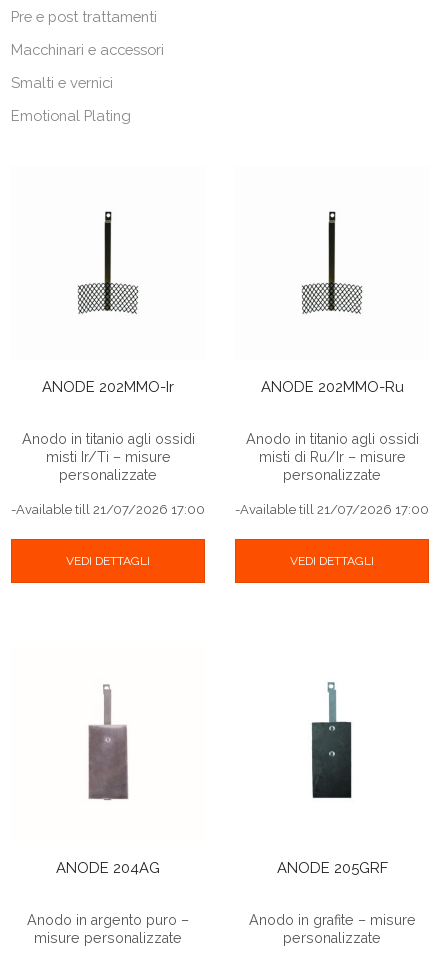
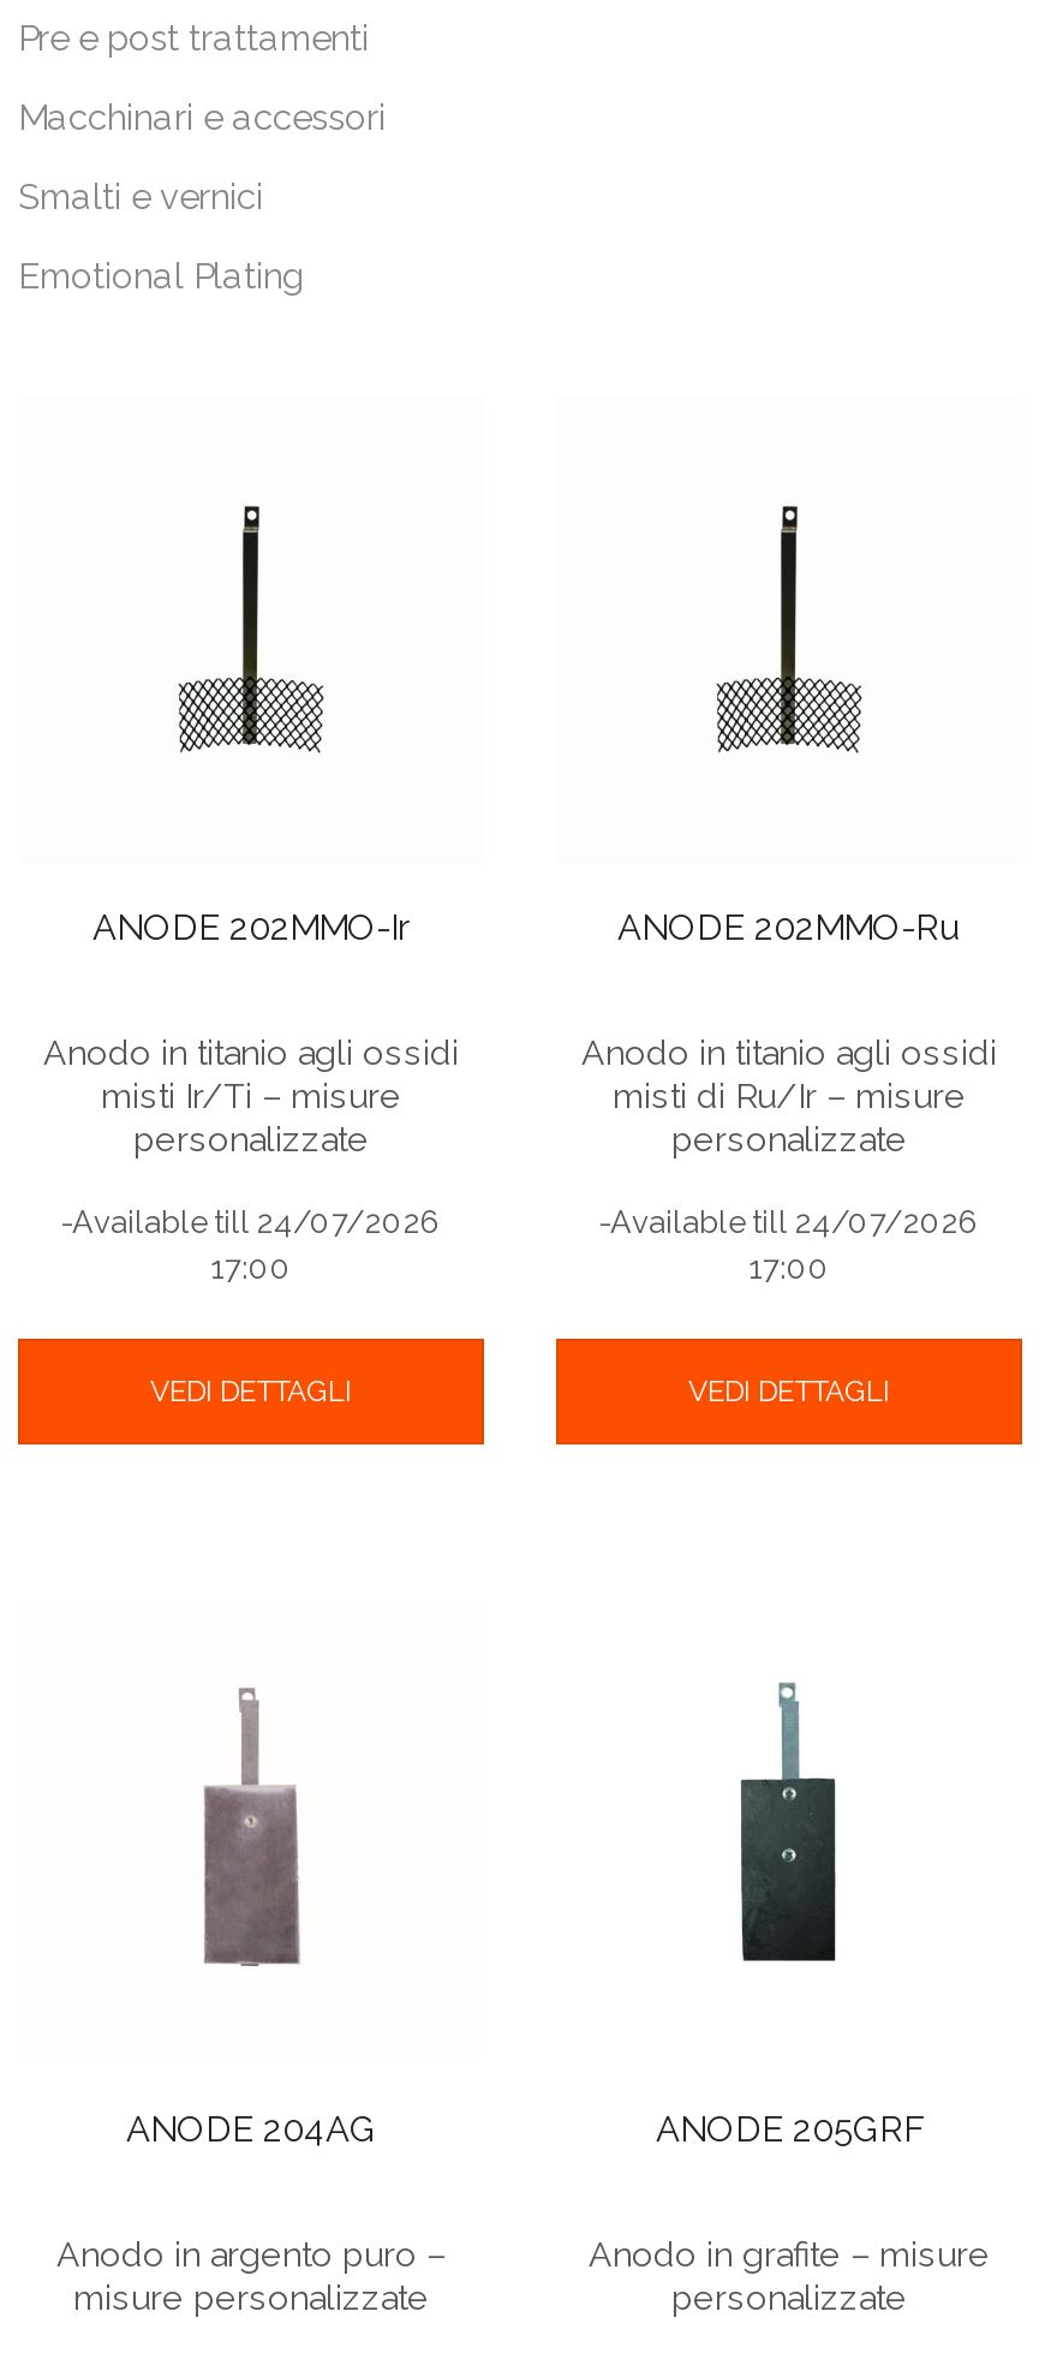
[11,502,205,517] -Available till 21/07/2026 17:00 -> [60,1205,442,1286] -Available till 24/07/2026 | 17:00
[235,502,429,517] -Available till 21/07/2026 17:00 -> [598,1205,980,1286] -Available till 24/07/2026 | 17:00

